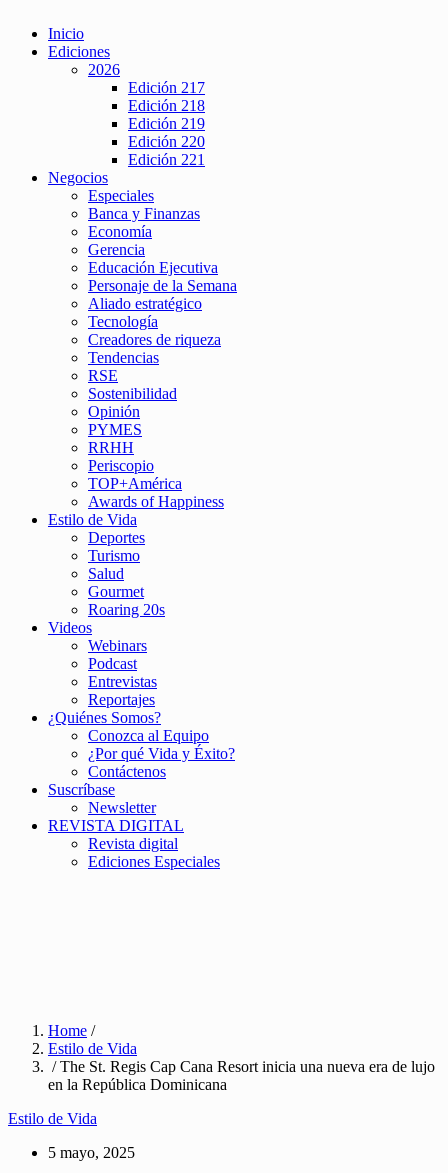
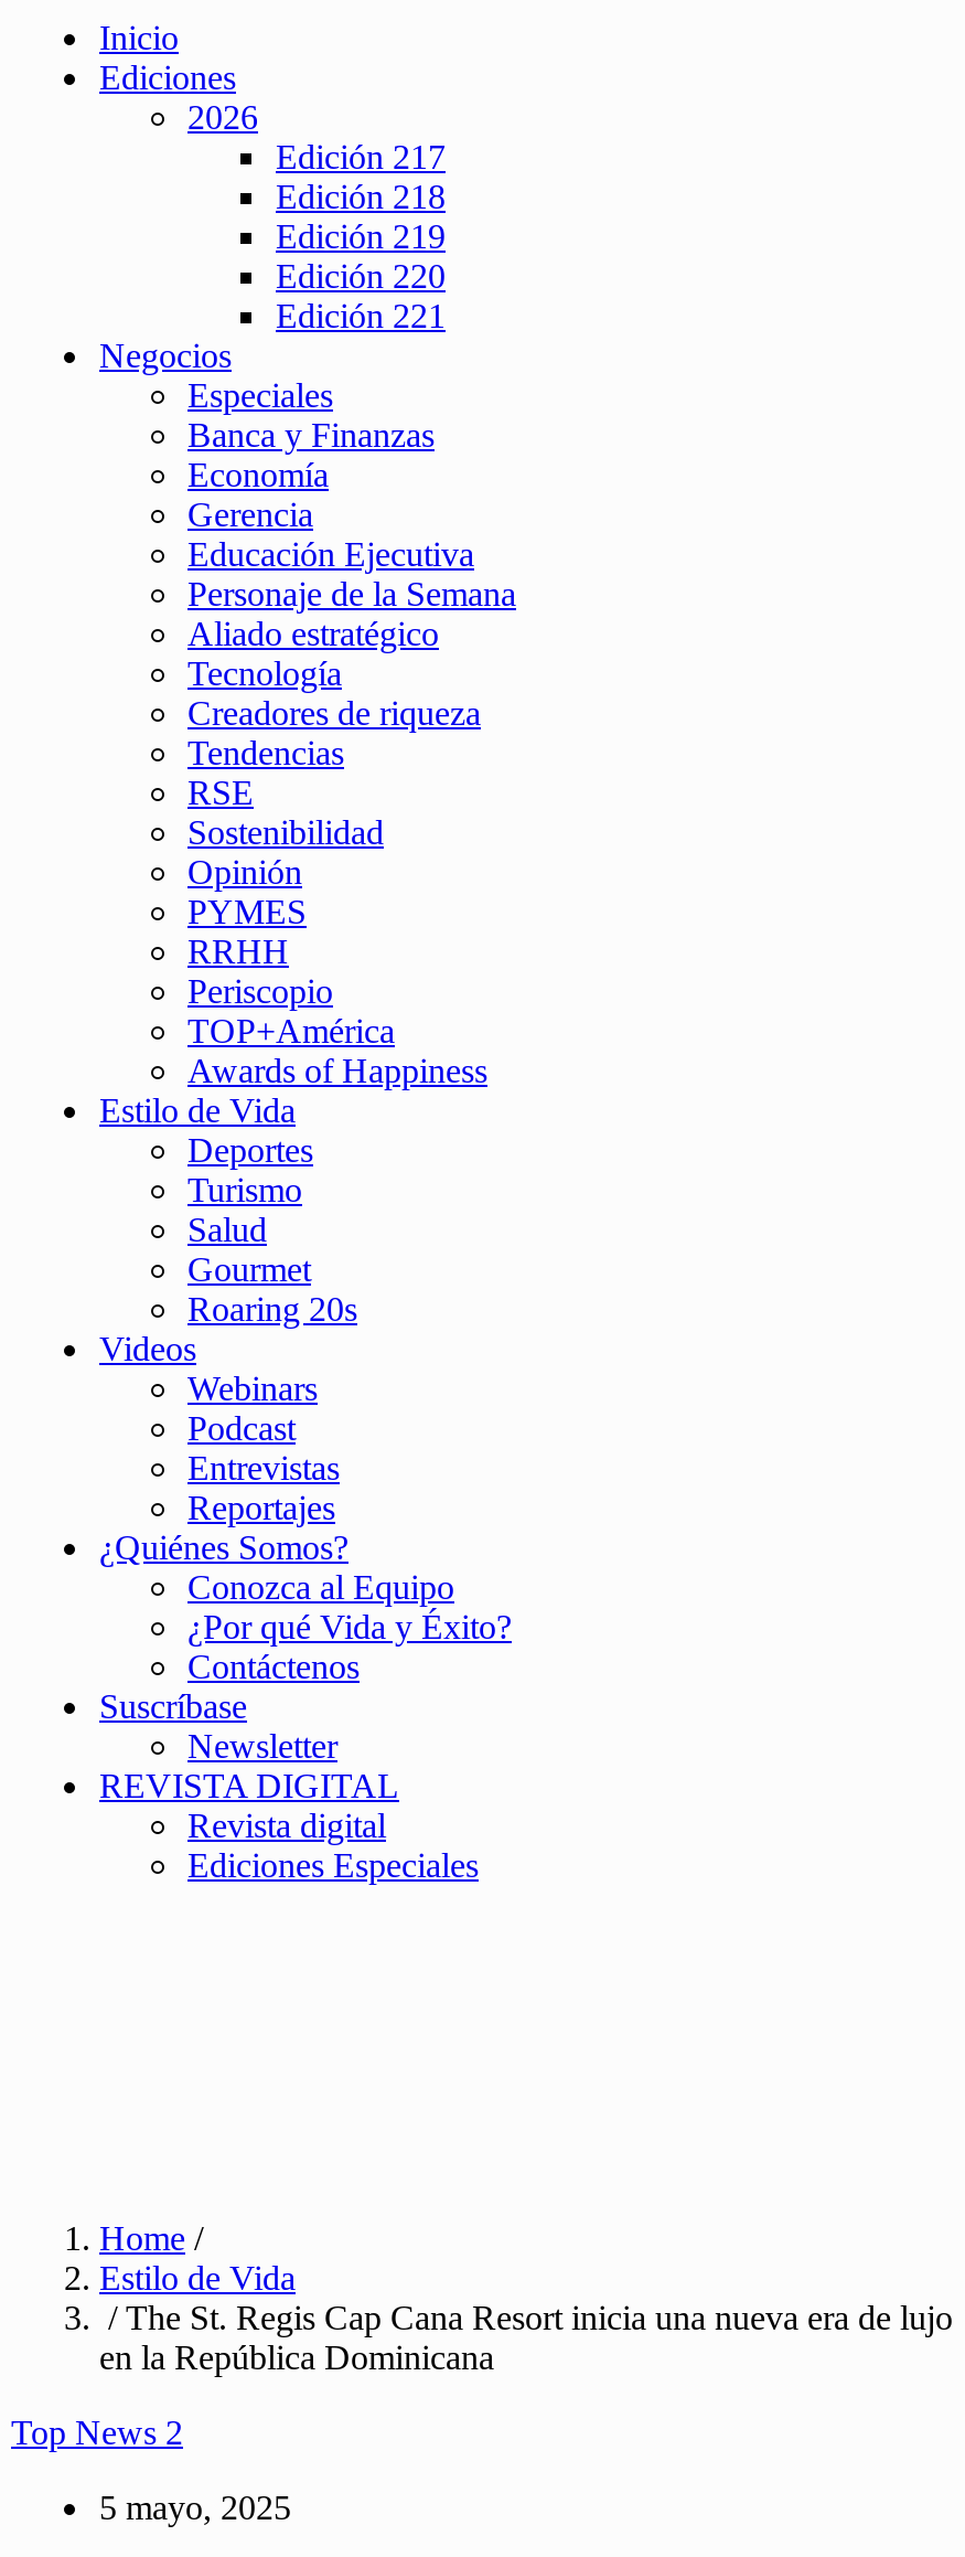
[8,1110,97,1127] Estilo de Vida -> [11,2414,183,2451] Top News 2

